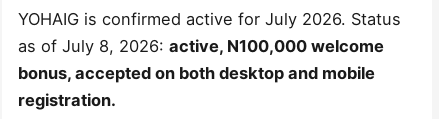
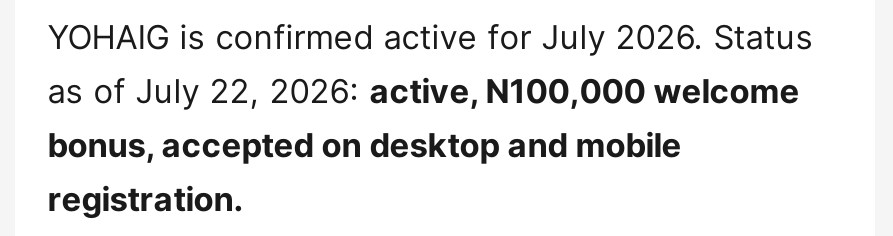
[18,36,384,83] as of July 8, 2026: active, N100,000 welcome | bonus, accepted on both desktop and mobile -> [48,71,800,165] as of July 22, 2026: active, N100,000 welcome | bonus, accepted on desktop and mobile

